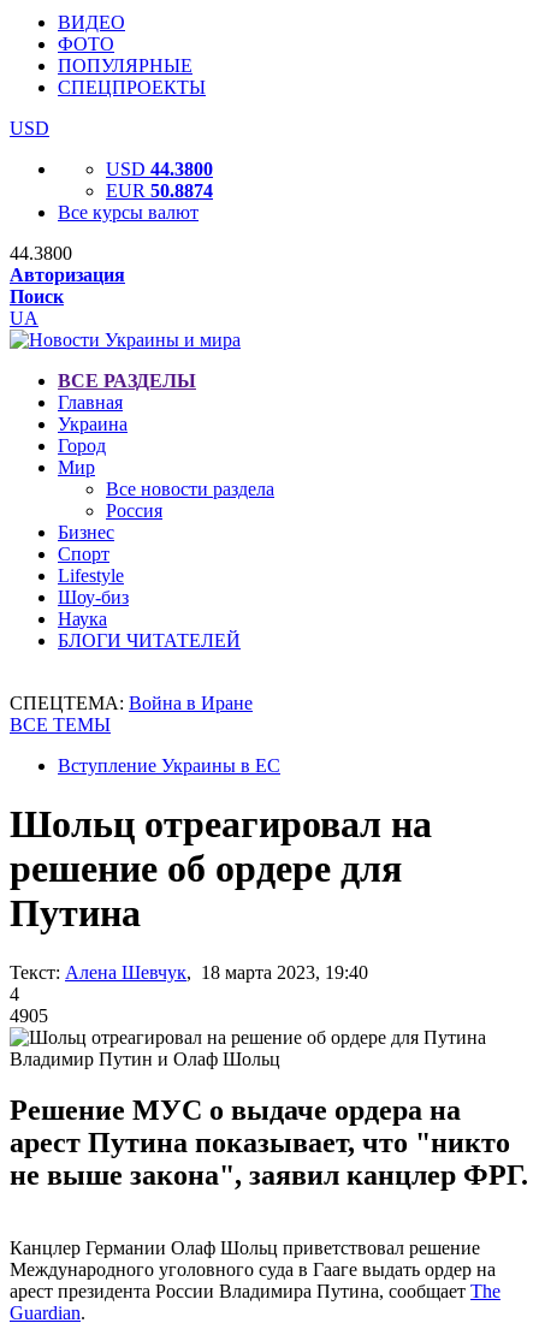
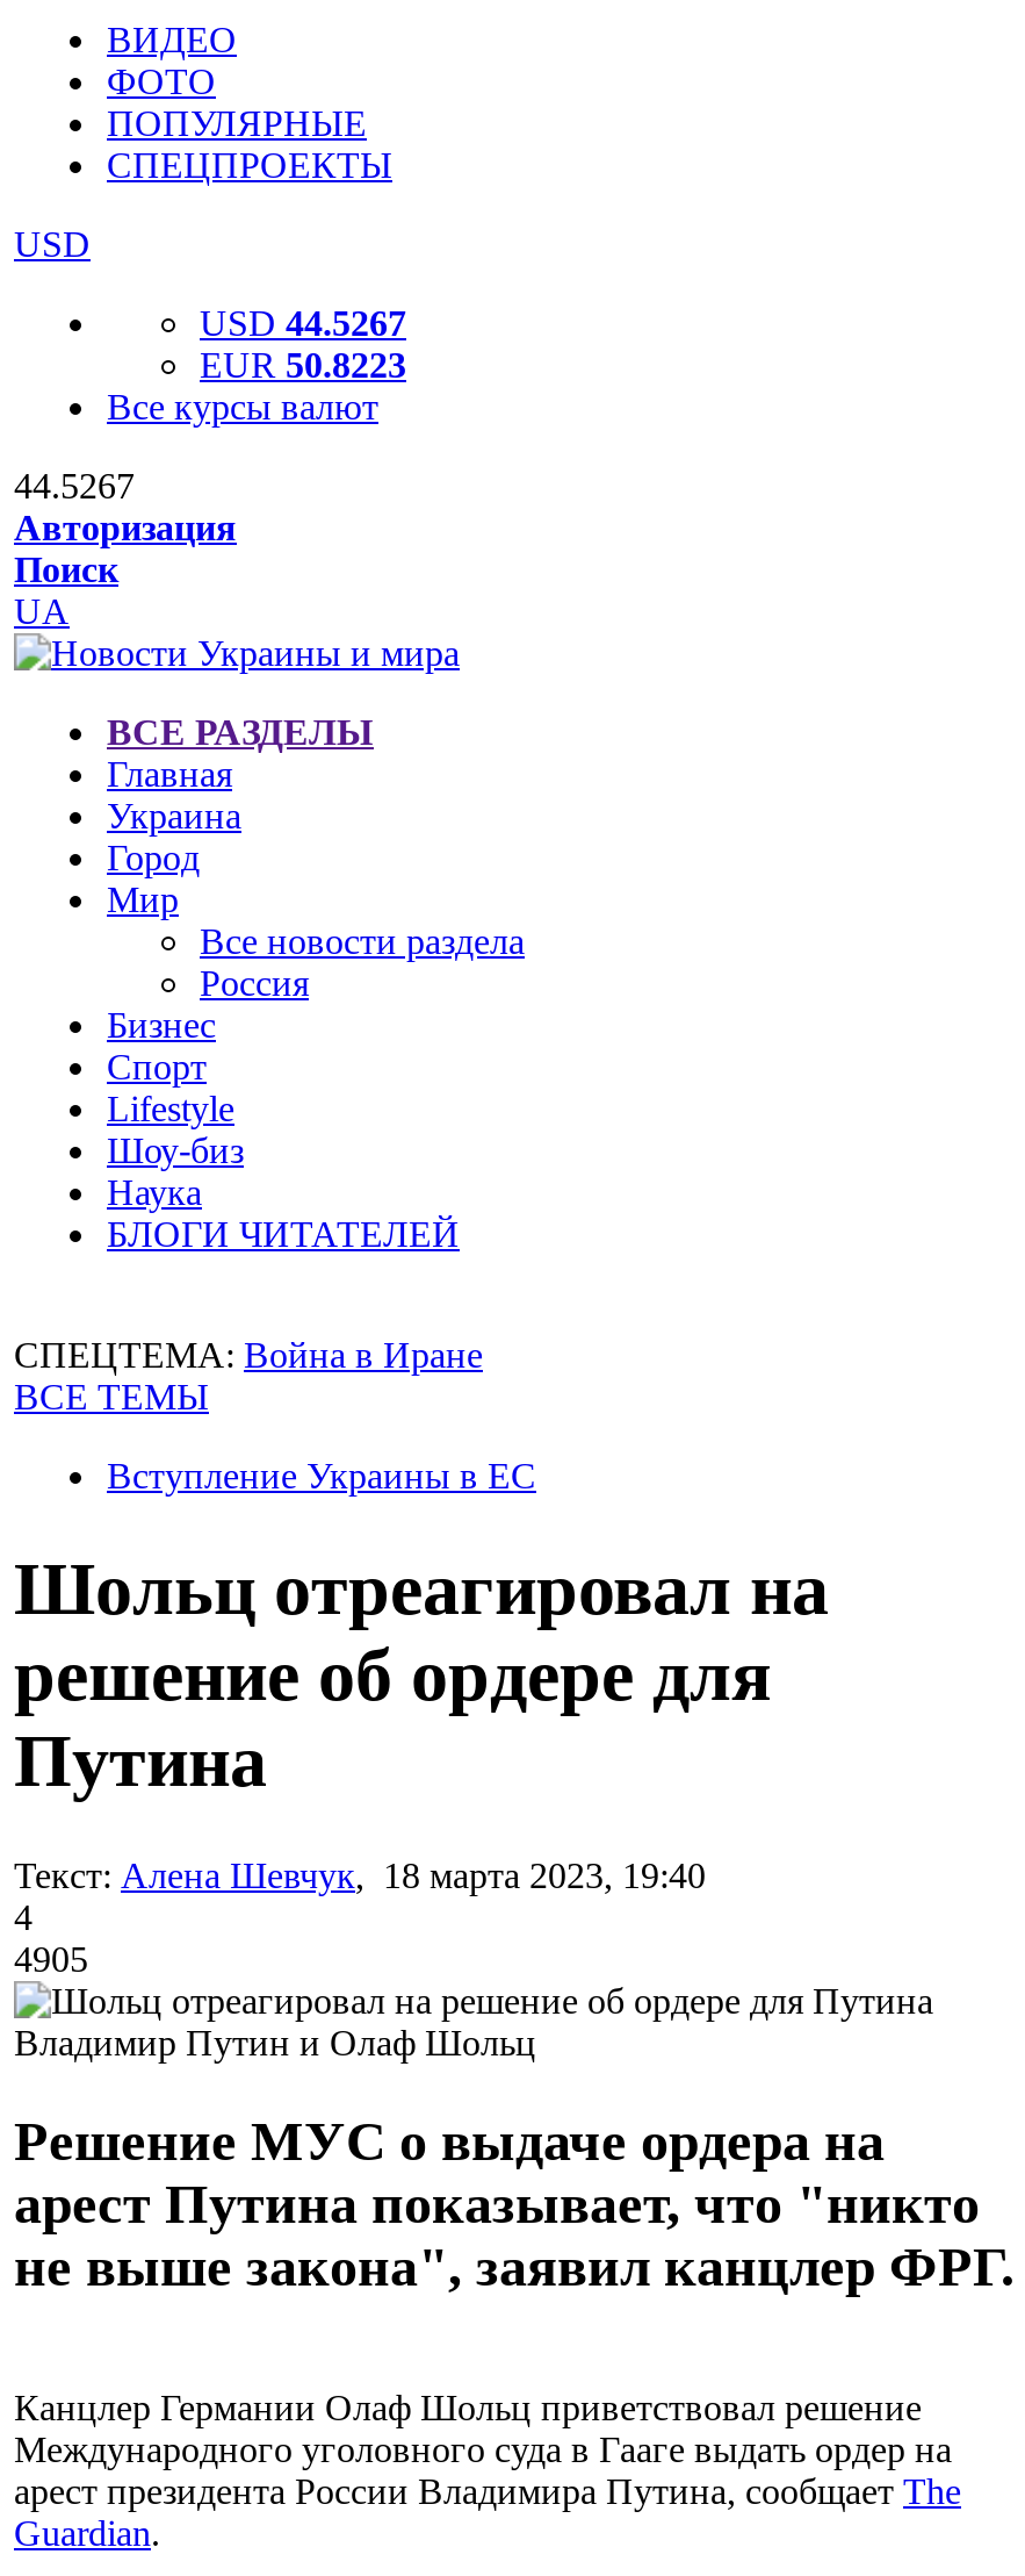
[106,159,213,179] USD 44.3800 -> [200,303,406,343] USD 44.5267
[106,180,213,201] EUR 50.8874 -> [200,345,406,385] EUR 50.8223
[10,243,72,263] 44.3800 -> [14,466,135,505] 44.5267

